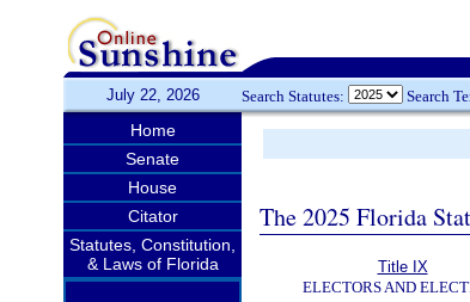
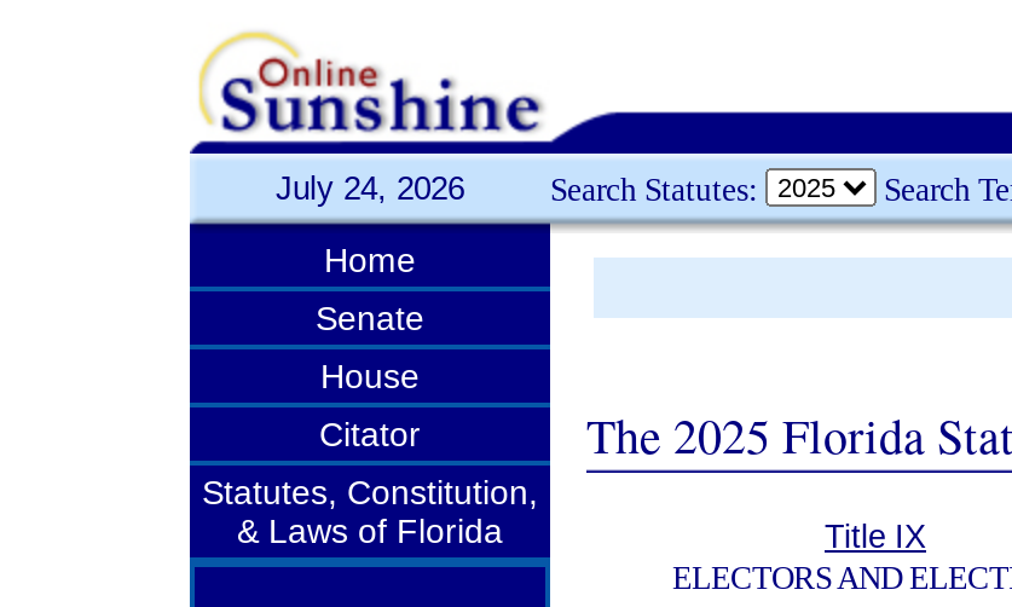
[106,86,199,104] July 22, 2026 -> [276,170,464,207] July 24, 2026

